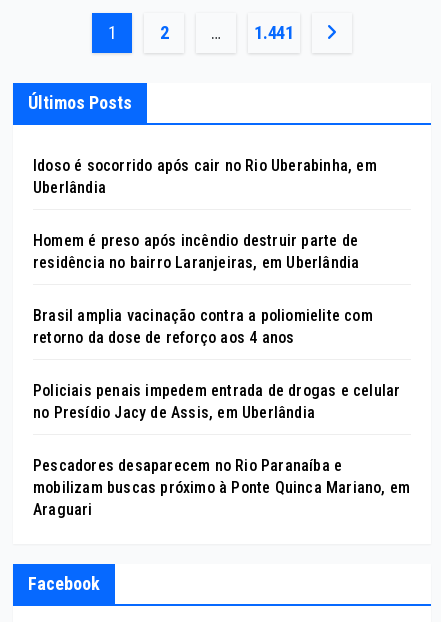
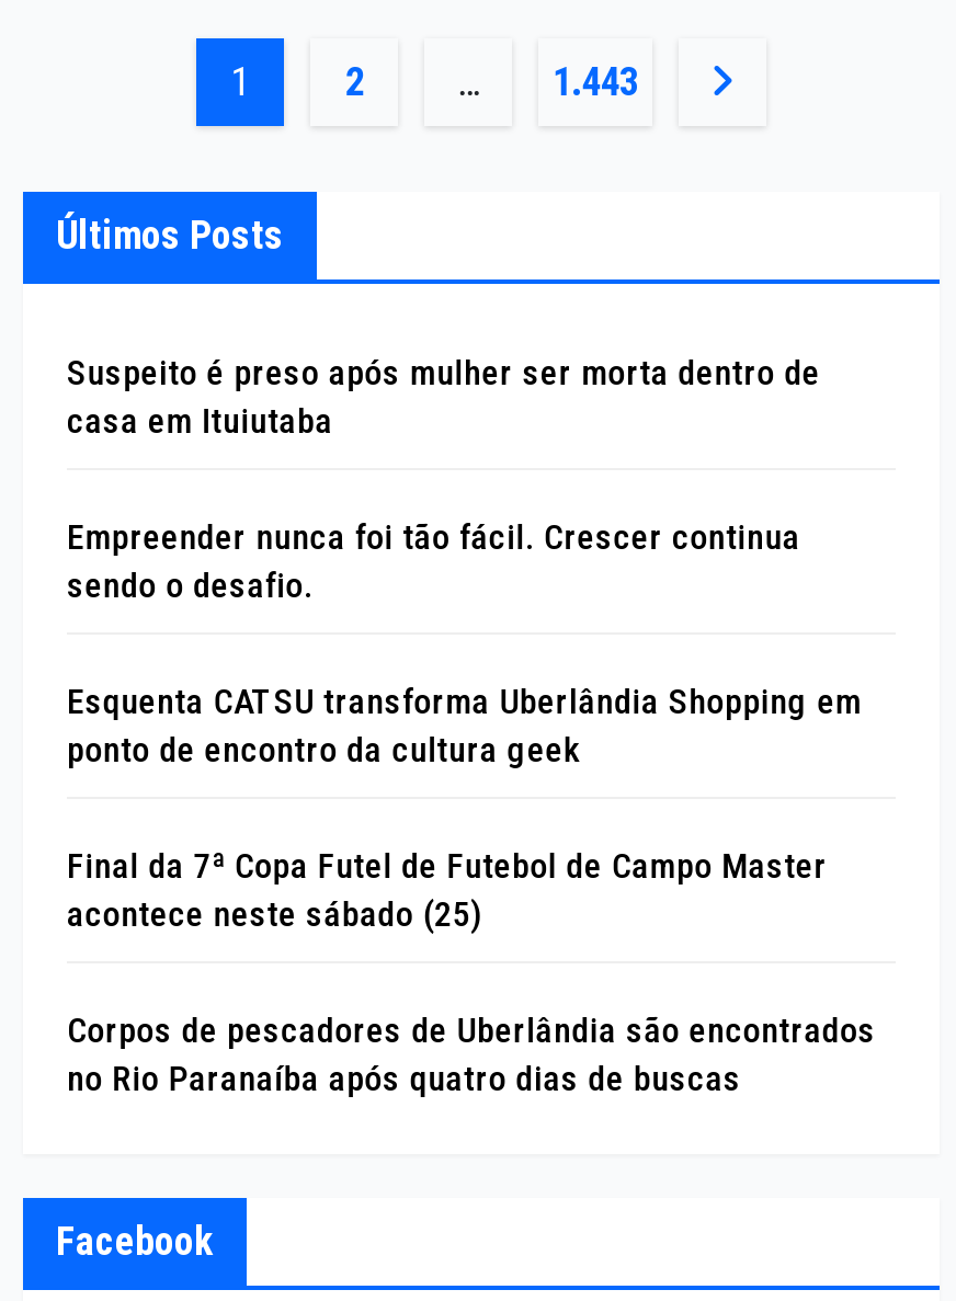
[254,22,294,43] 1.441 -> [552,59,638,105] 1.443
[33,156,377,197] Idoso é socorrido após cair no Rio Uberabinha, em | Uberlândia -> [67,353,820,443] Suspeito é preso após mulher ser morta dentro de | casa em Ituiutaba
[33,231,359,272] Homem é preso após incêndio destruir parte de | residência no bairro Laranjeiras, em Uberlândia -> [67,517,801,607] Empreender nunca foi tão fácil. Crescer continua | sendo o desafio.
[33,306,373,347] Brasil amplia vacinação contra a poliomielite com | retorno da dose de reforço aos 4 anos -> [67,682,862,771] Esquenta CATSU transforma Uberlândia Shopping em | ponto de encontro da cultura geek
[33,381,400,422] Policiais penais impedem entrada de drogas e celular | no Presídio Jacy de Assis, em Uberlândia -> [67,846,827,936] Final da 7ª Copa Futel de Futebol de Campo Master | acontece neste sábado (25)
[33,456,410,519] Pescadores desaparecem no Rio Paranaíba e | mobilizam buscas próximo à Ponte Quinca Mariano, em | Araguari -> [67,1010,876,1100] Corpos de pescadores de Uberlândia são encontrados | no Rio Paranaíba após quatro dias de buscas

